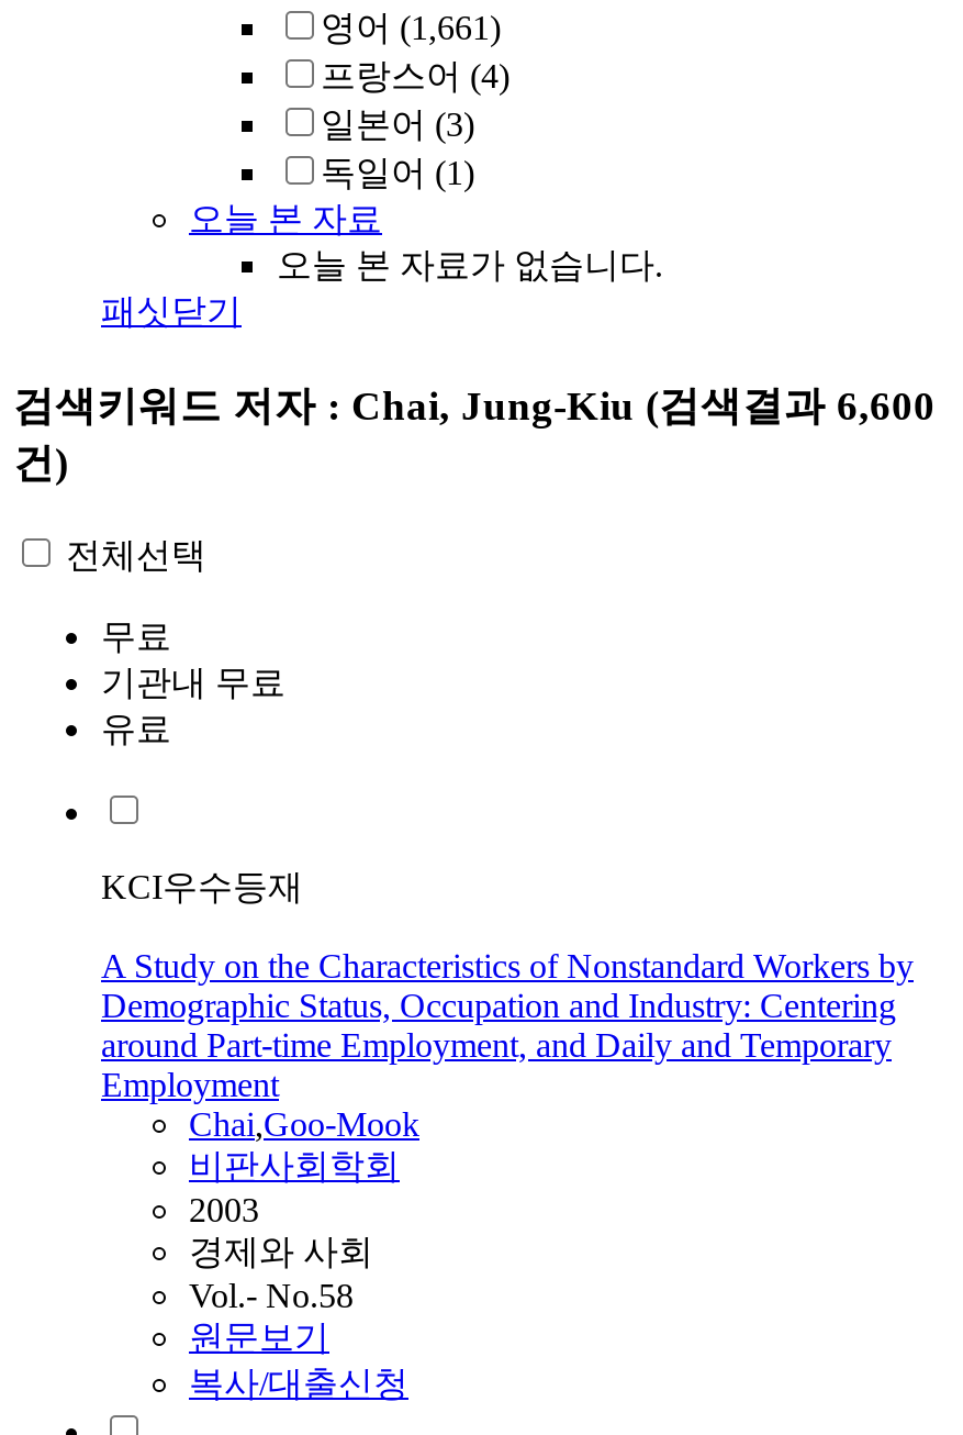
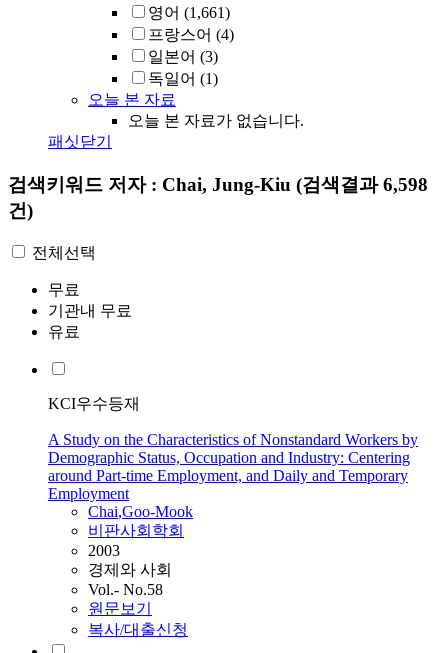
[13,382,936,428] 검색키워드 저자 : Chai, Jung-Kiu (검색결과 6,600 -> [8,174,428,195] 검색키워드 저자 : Chai, Jung-Kiu (검색결과 6,598

